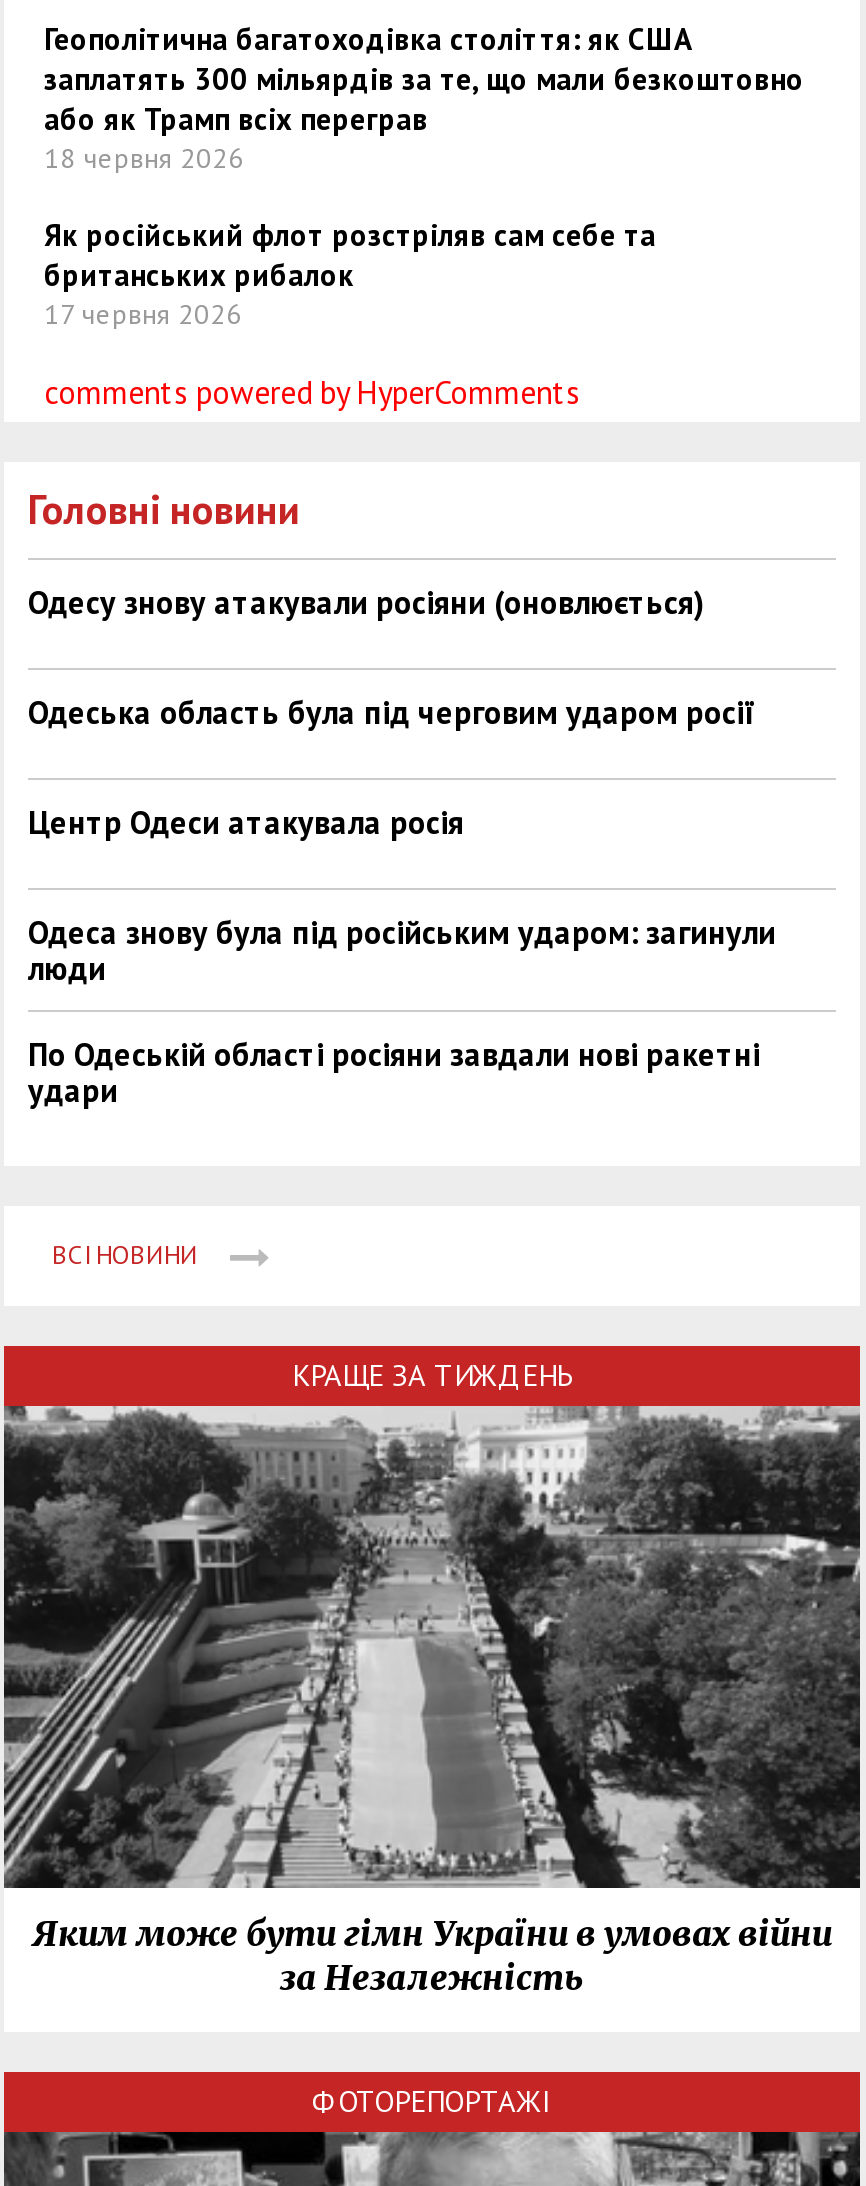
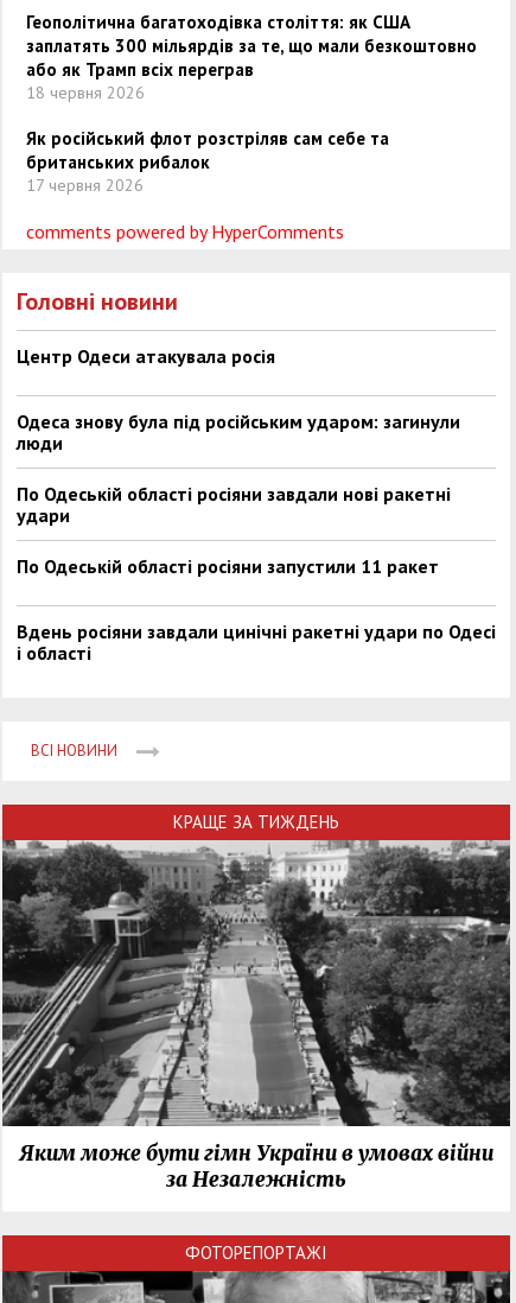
[28,582,756,732] Одесу знову атакували росіяни (оновлюється) | Одеська область була під черговим ударом росії -> none
moved [28,802,776,1110] -> [17,344,460,527]: Центр Одеси атакувала росія | Одеса знову була під російським ударом: загинули | люди | По Одеській області росіяни завдали нові ракетні | удари
none -> [17,554,496,664] По Одеській області росіяни запустили 11 ракет | Вдень росіяни завдали цинічні ракетні удари по Одесі | і області

